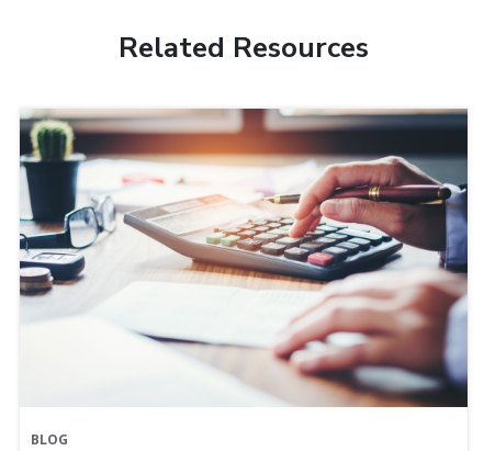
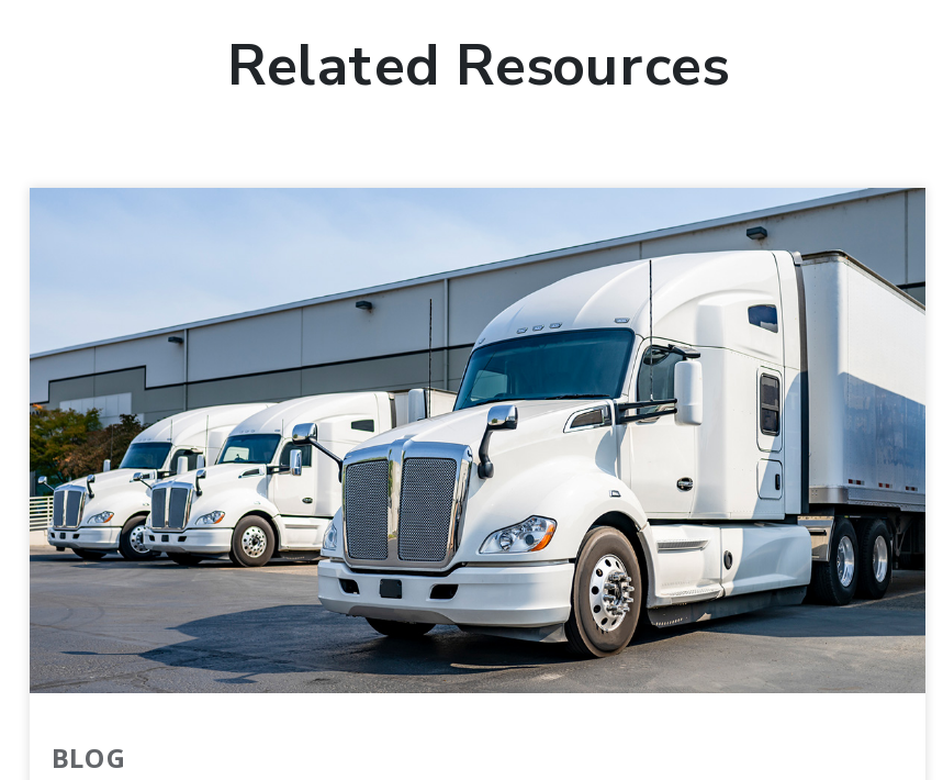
[19,108,469,407] [image] -> [27,188,928,695] [image]

